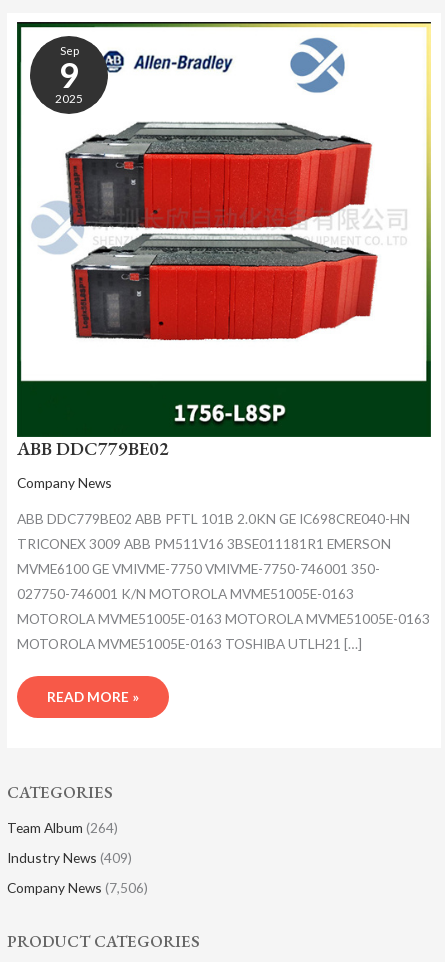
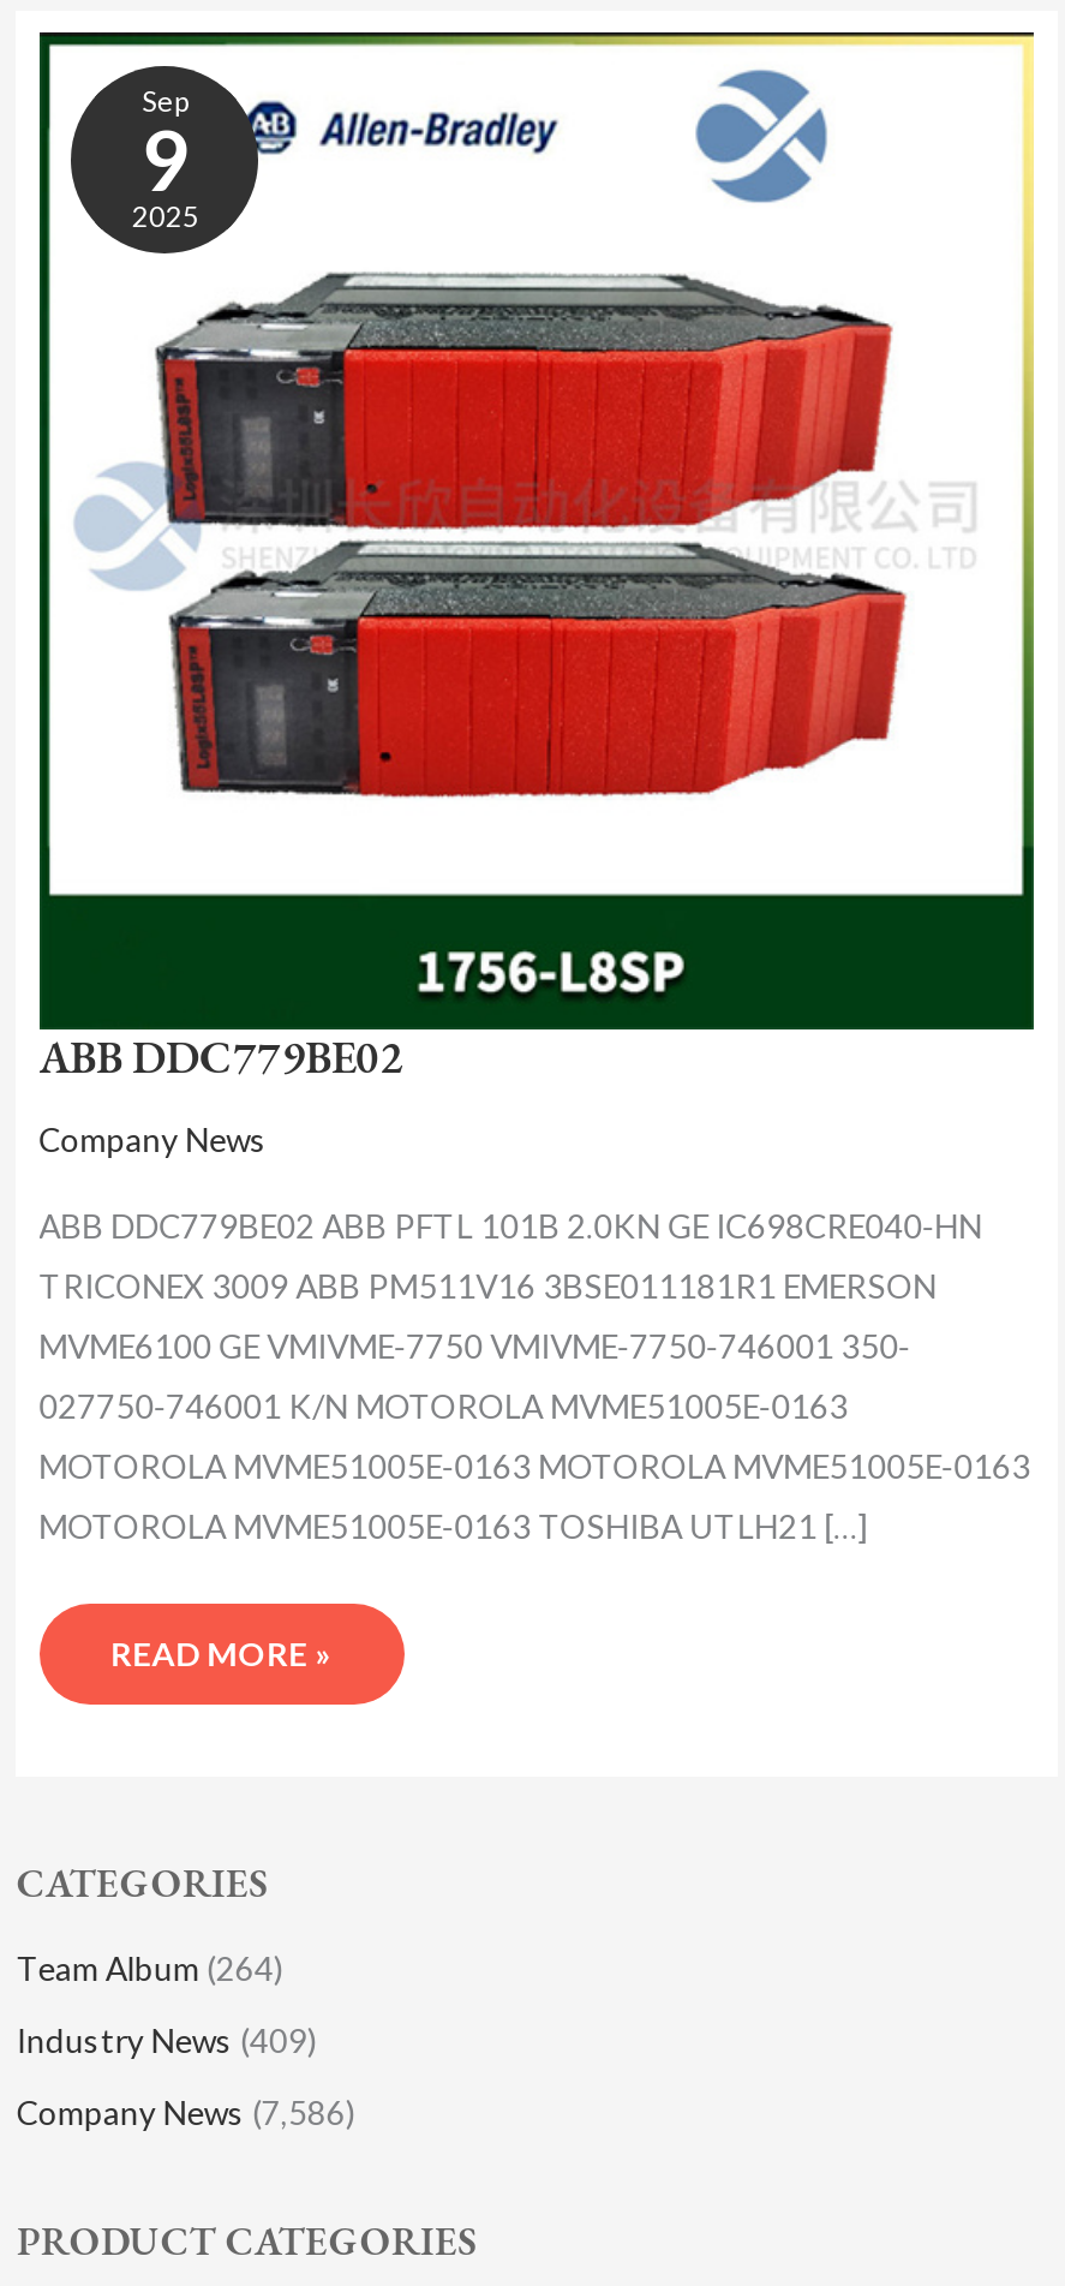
[7,879,148,896] Company News (7,506) -> [17,2093,355,2133] Company News (7,586)

